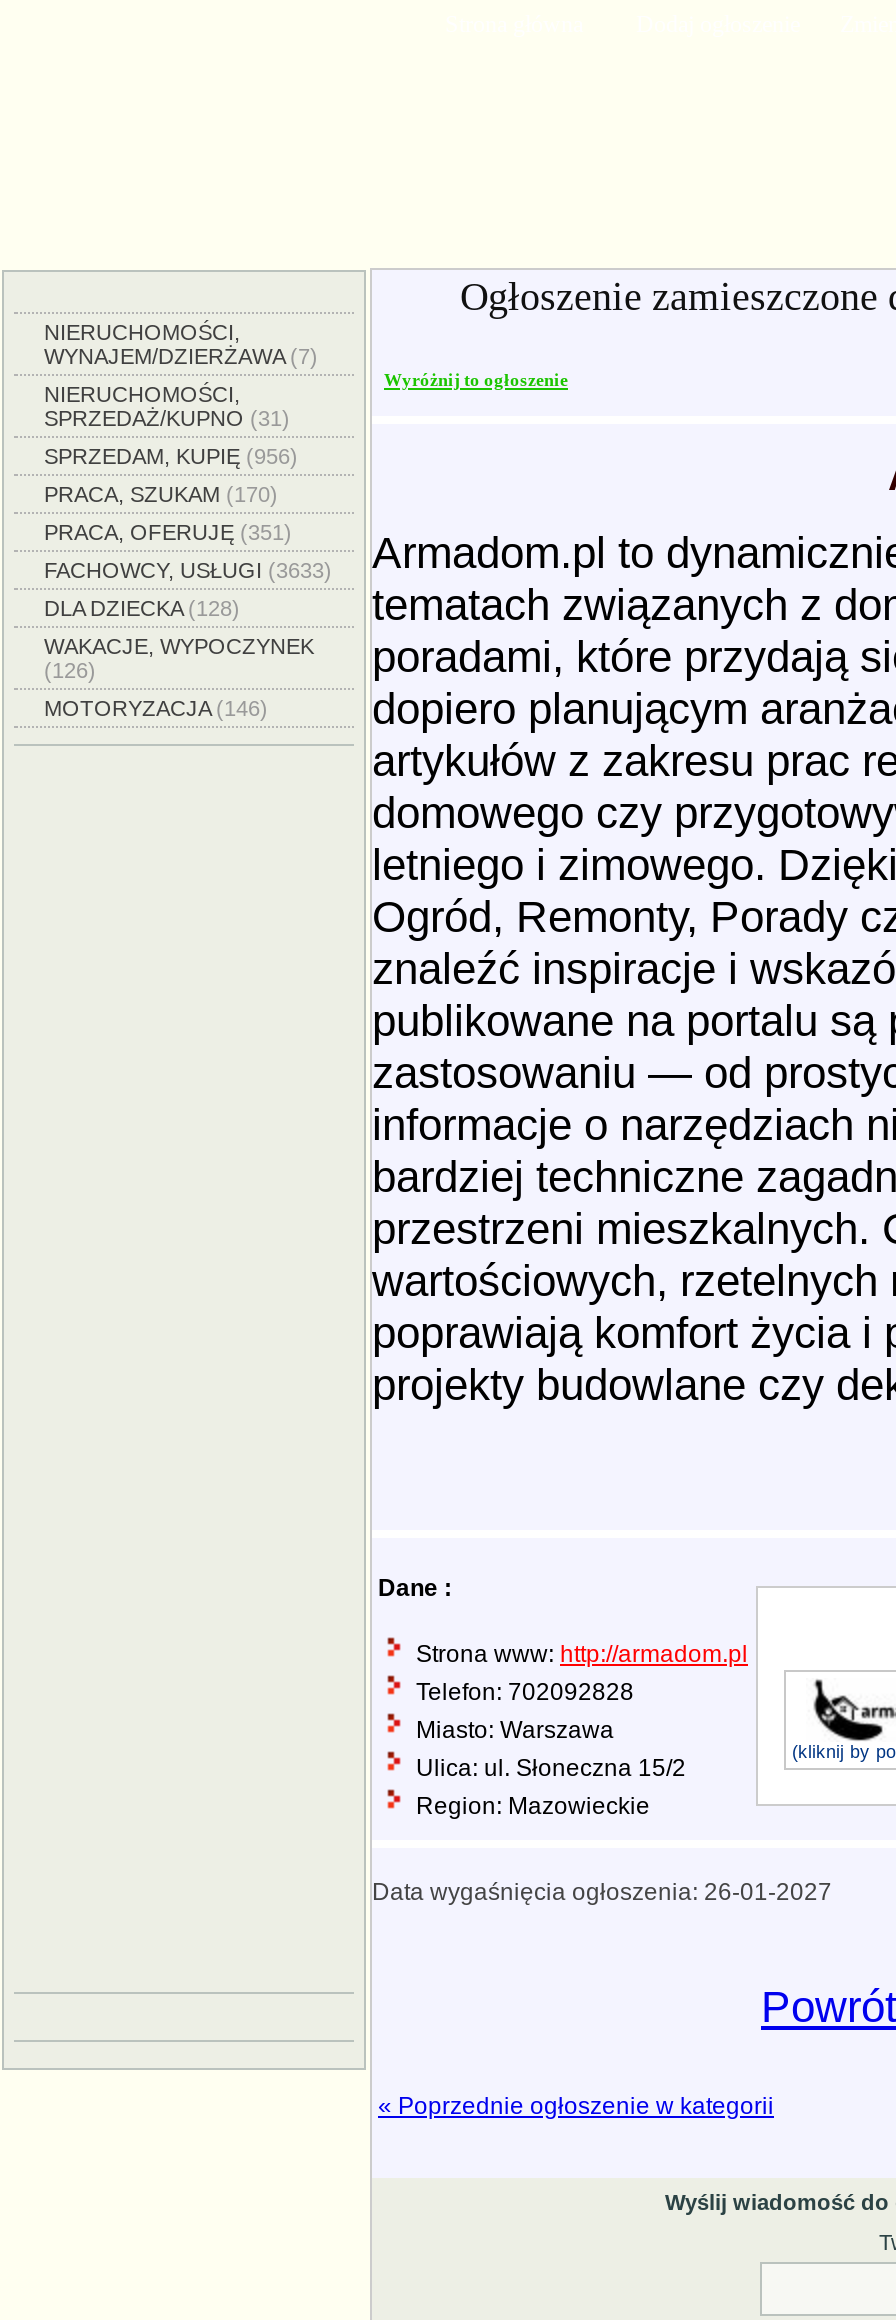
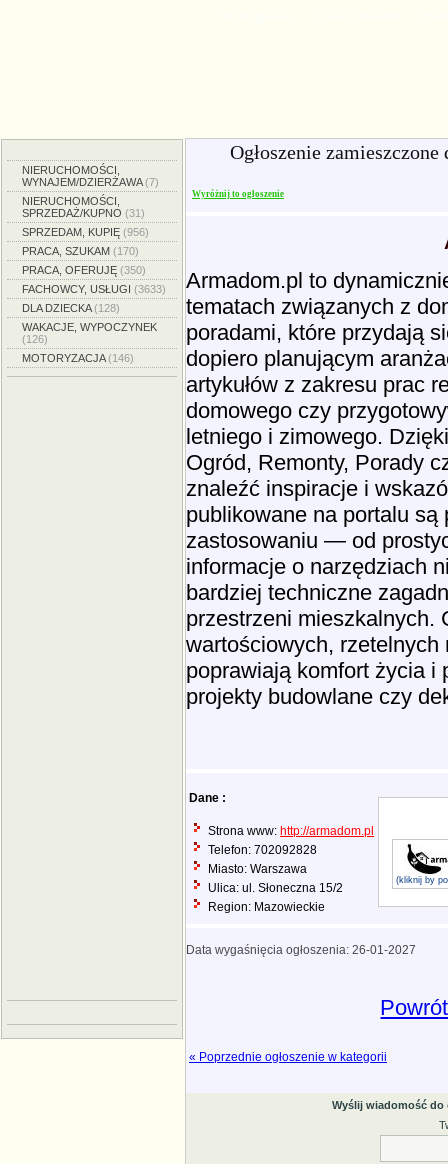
[44,520,292,544] PRACA, OFERUJĘ (351) -> [22,264,146,276] PRACA, OFERUJĘ (350)

